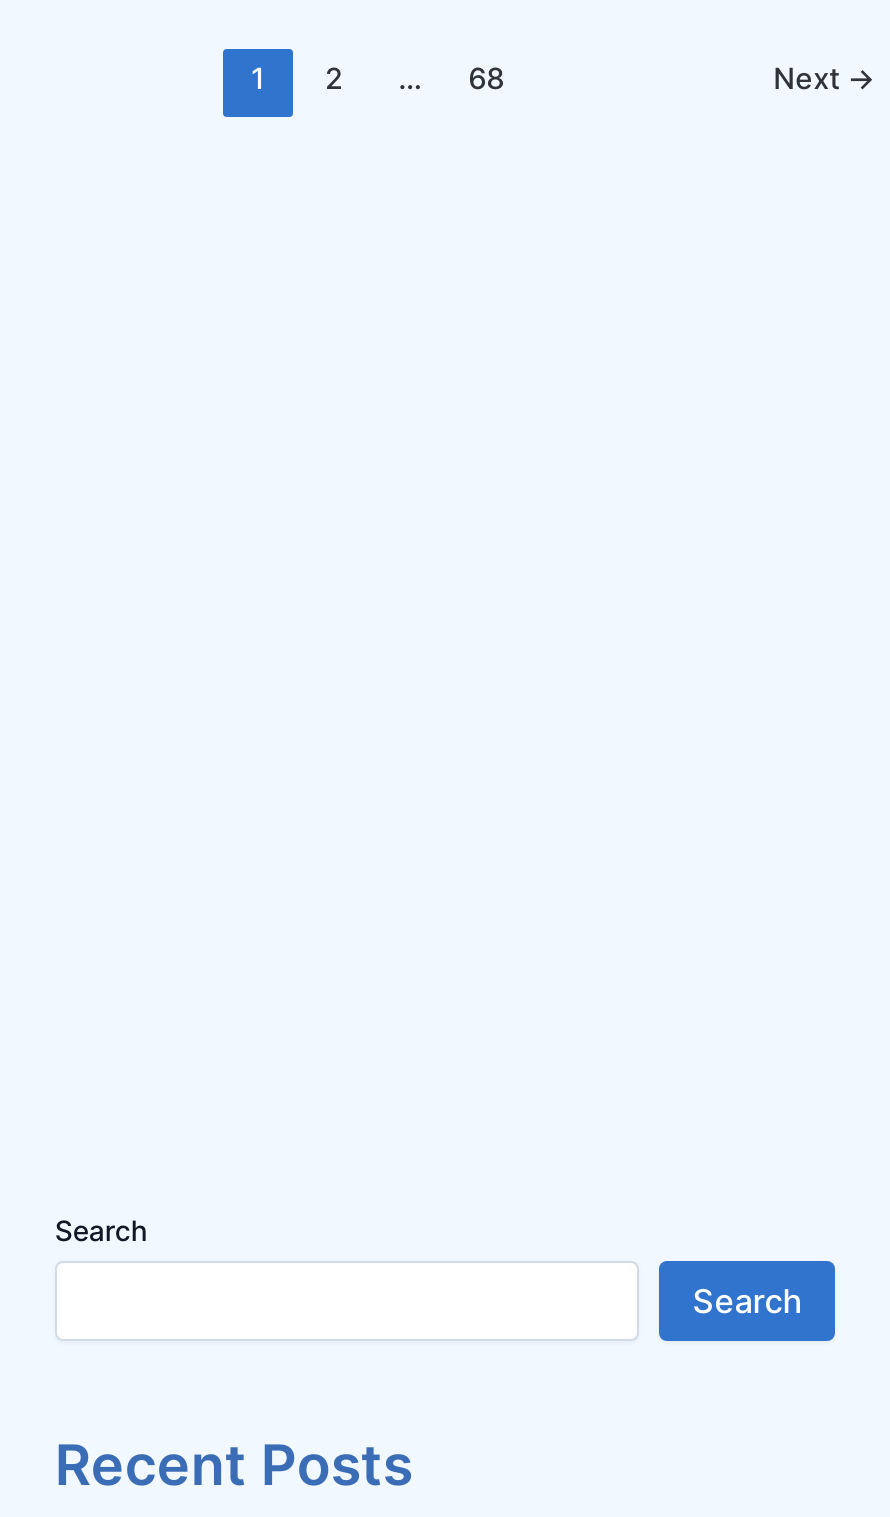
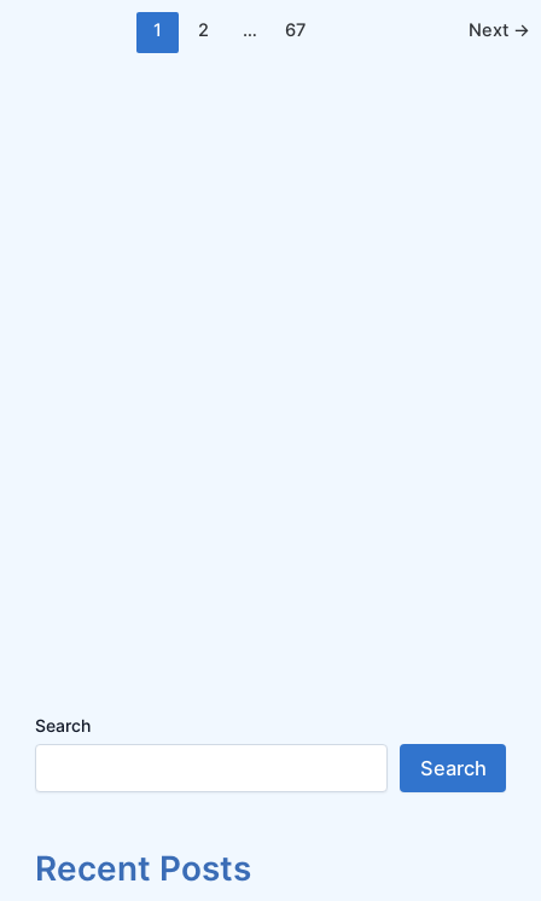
[468,60,504,96] 68 -> [285,19,306,41] 67

